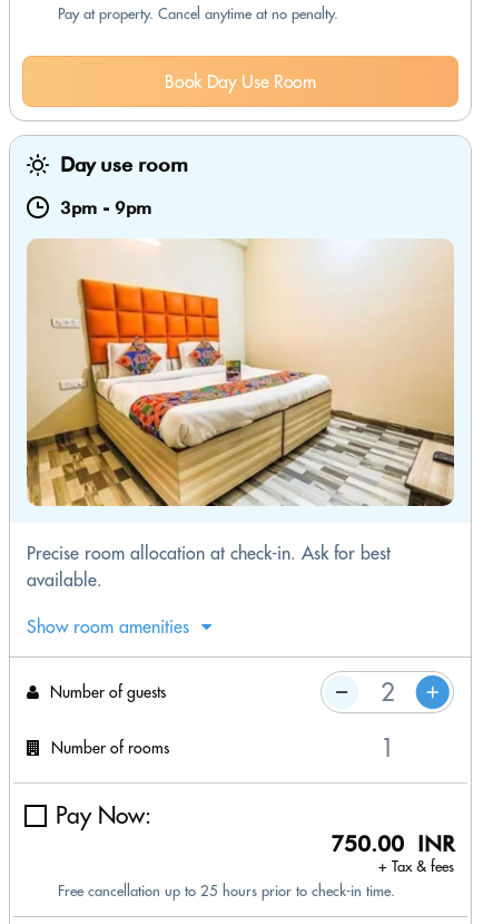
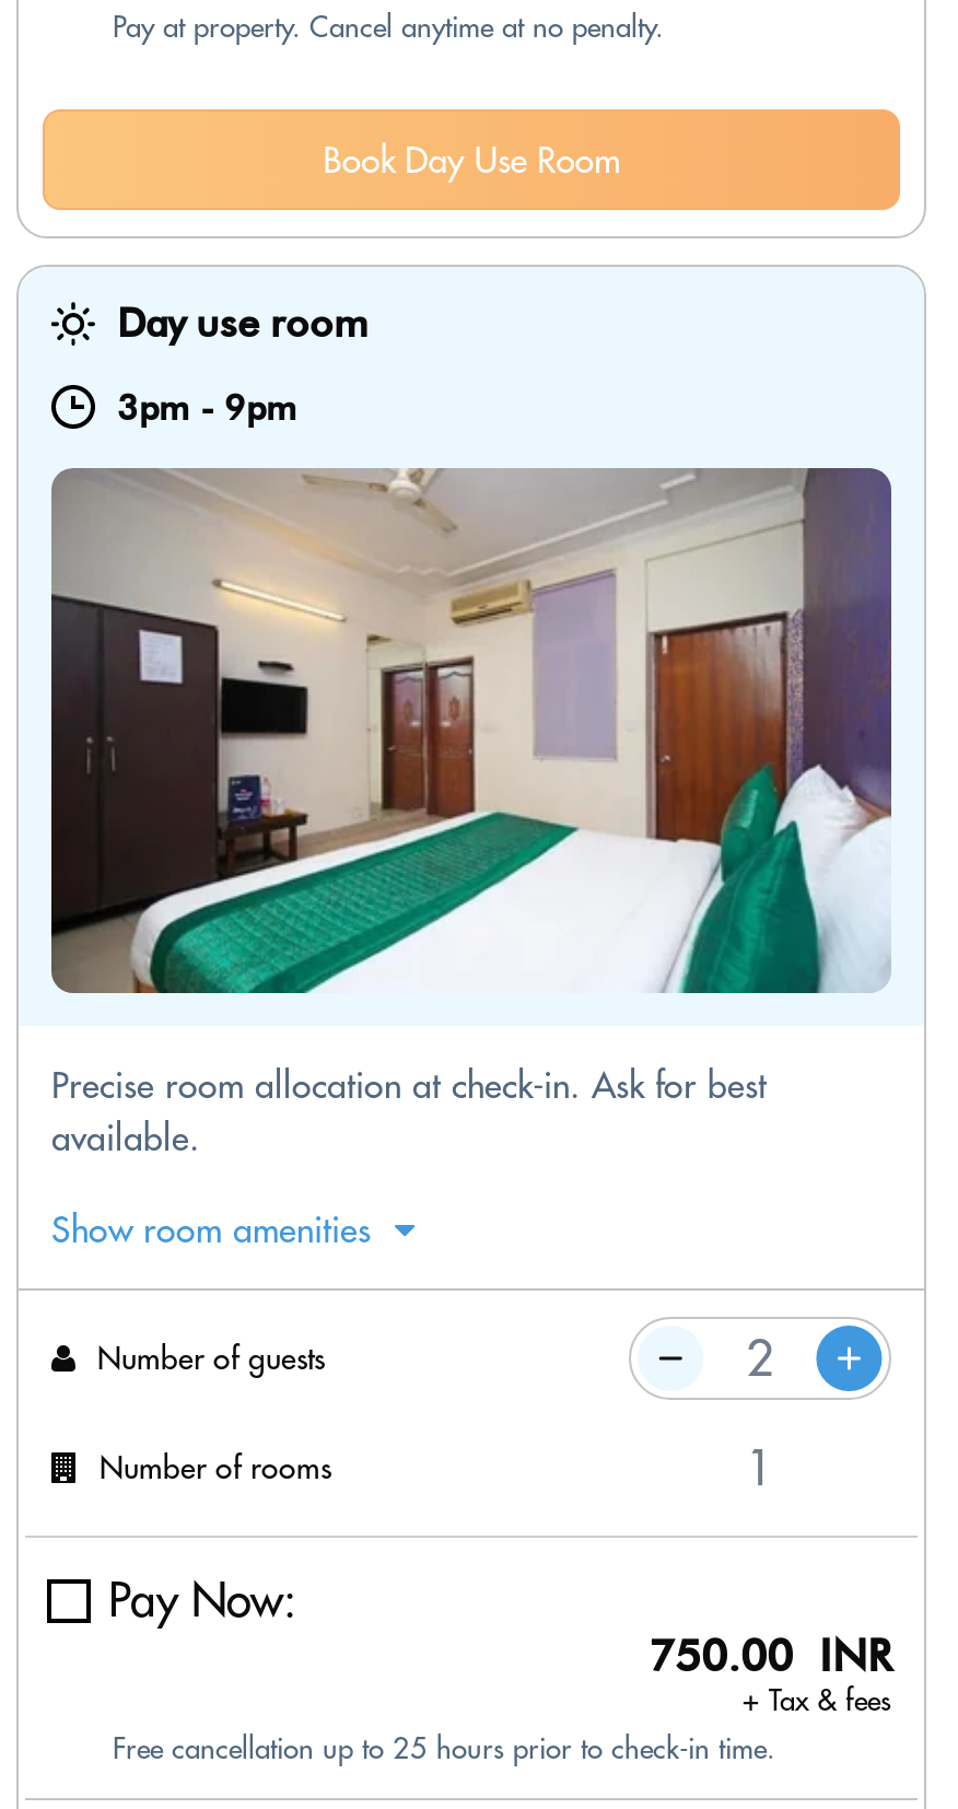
[26,239,455,507] [image] -> [49,466,893,995] [image]

